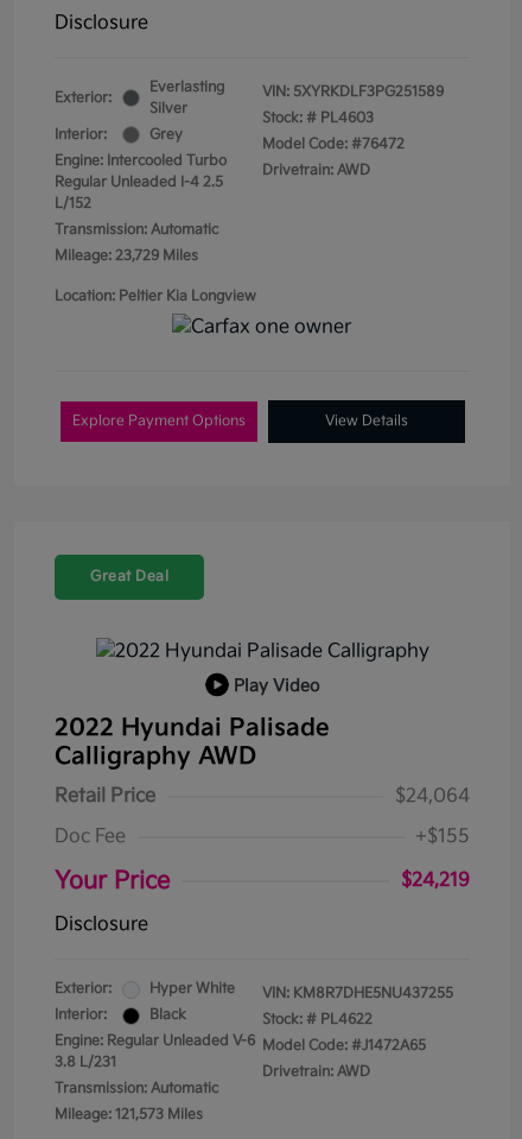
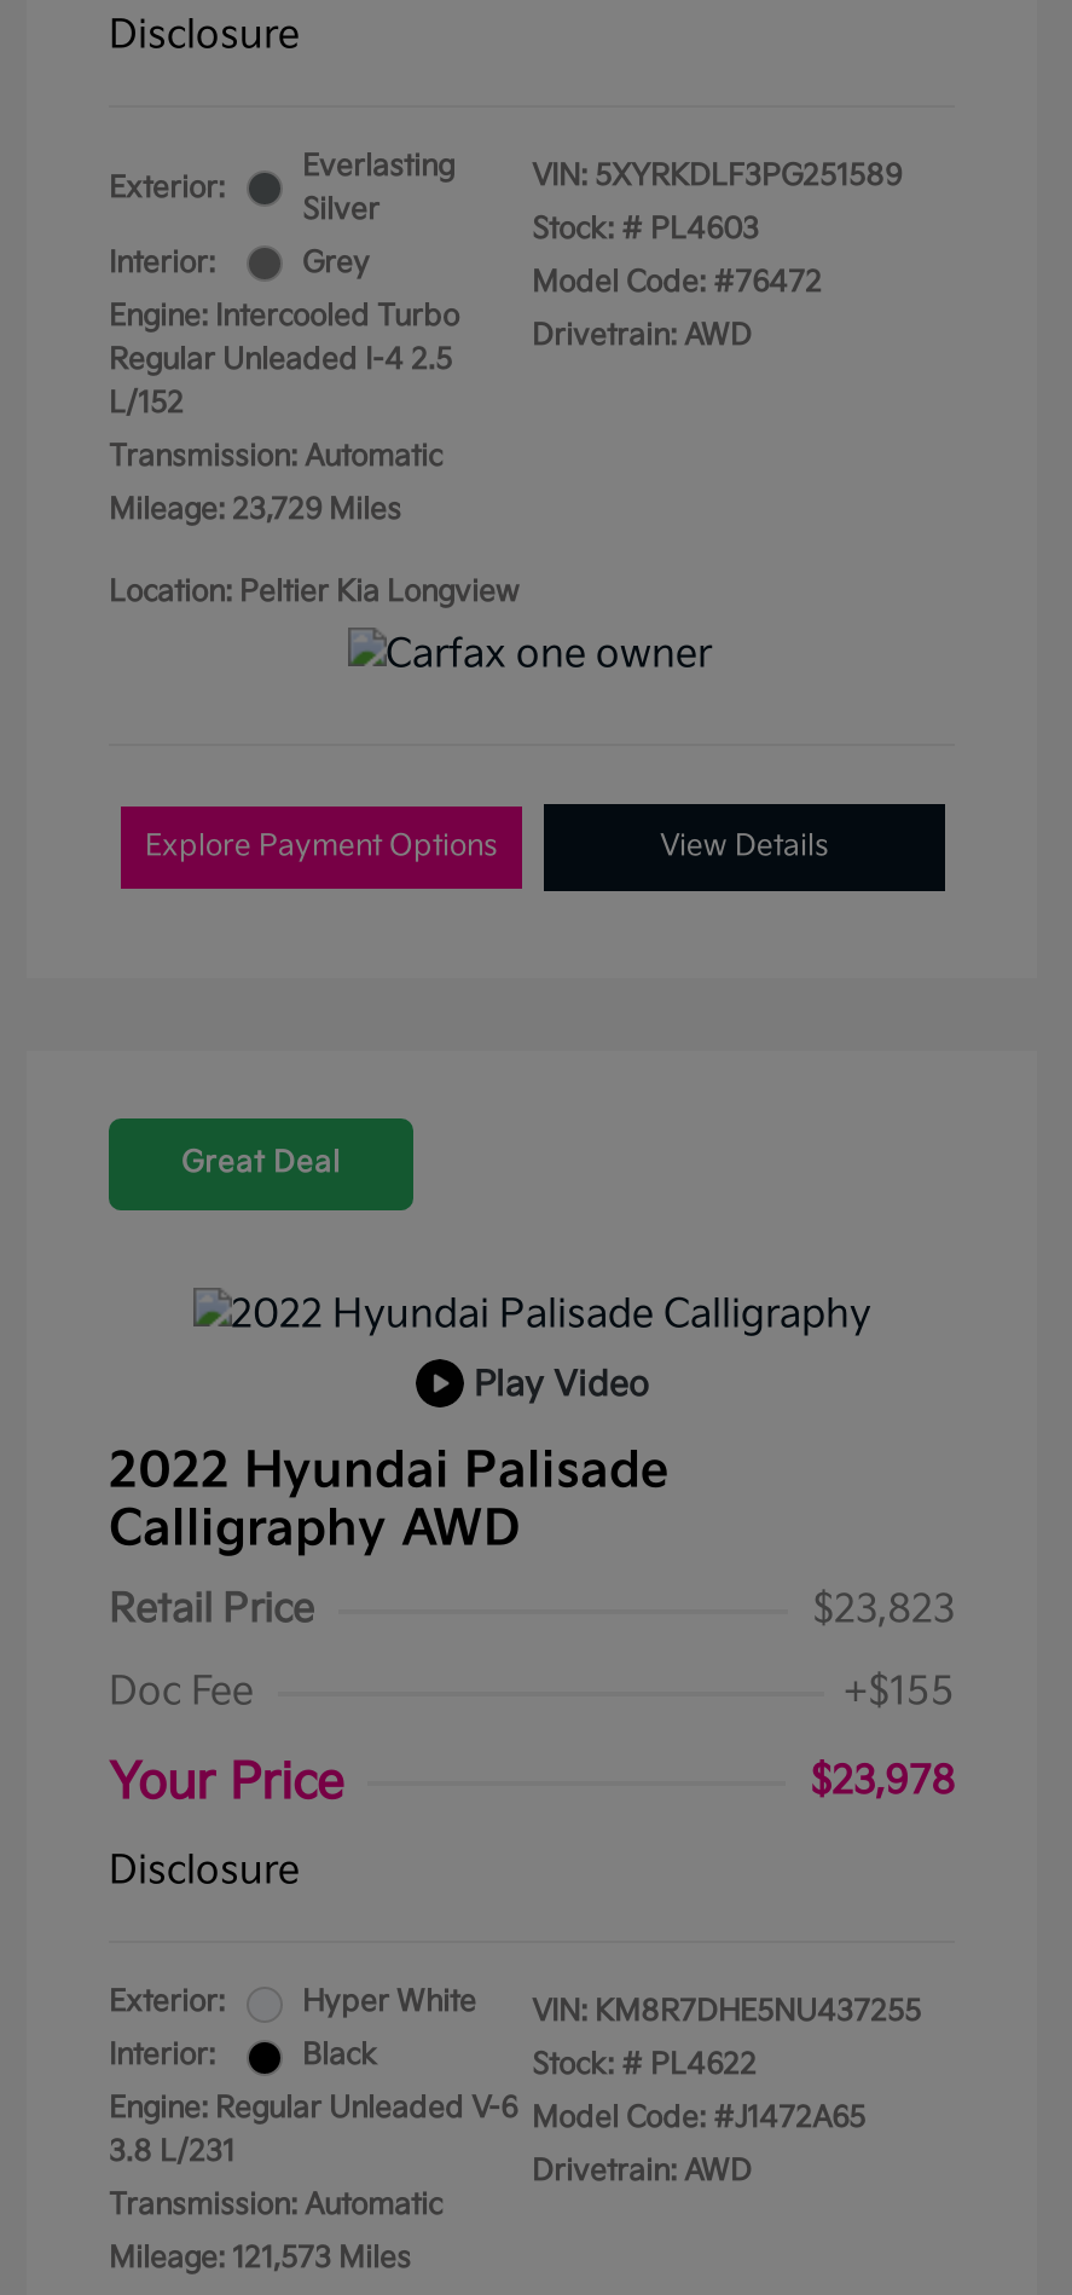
[395,785,470,808] $24,064 -> [812,1588,955,1634] $23,823
[401,869,470,892] $24,219 -> [810,1759,955,1805] $23,978

